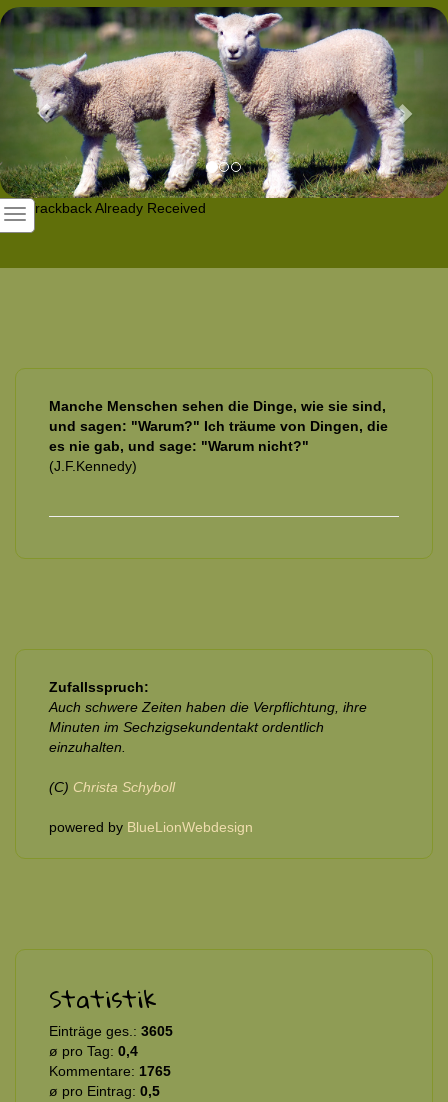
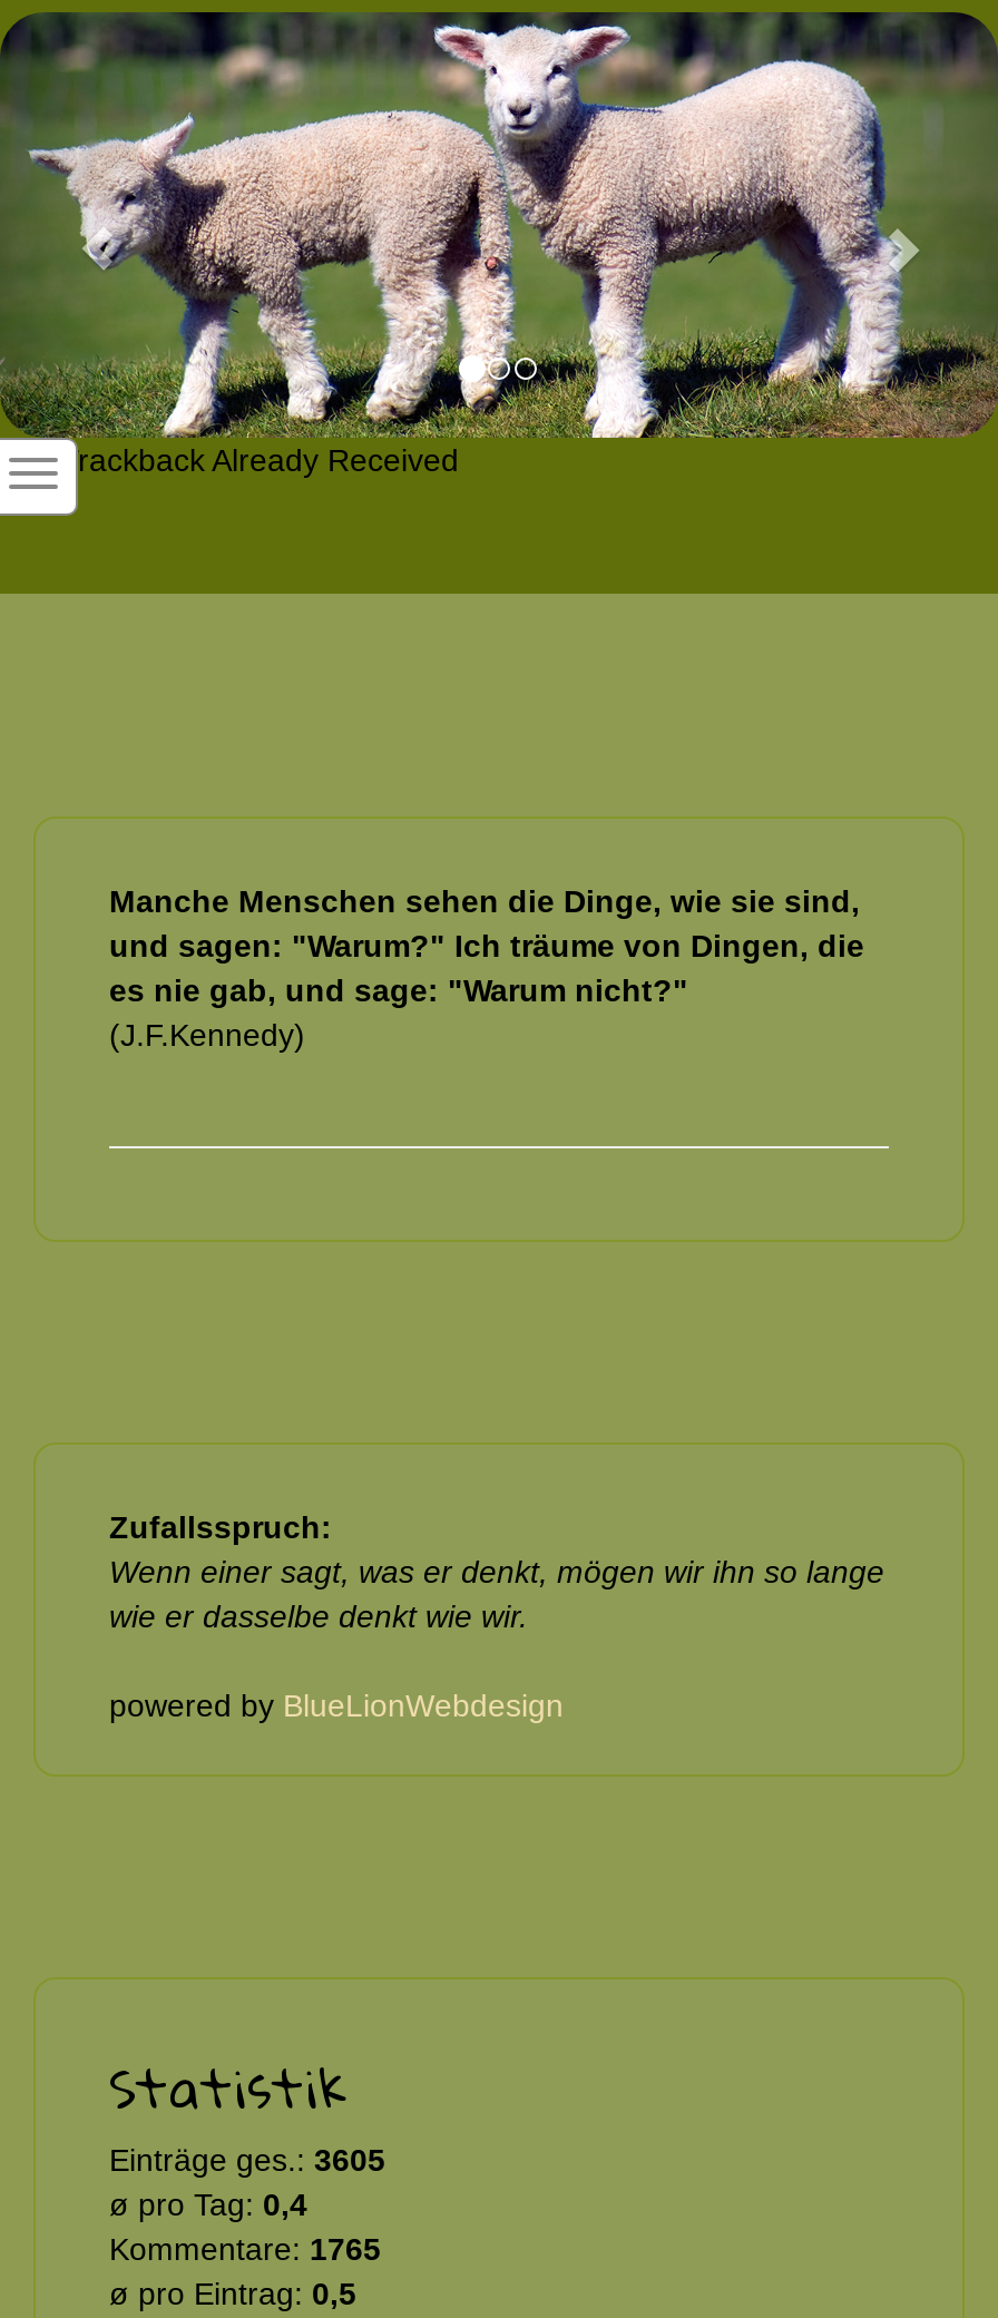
[49,699,367,795] Auch schwere Zeiten haben die Verpflichtung, ihre | Minuten im Sechzigsekundentakt ordentlich | einzuhalten. | (C) Christa Schyboll -> [109,1555,884,1635] Wenn einer sagt, was er denkt, mögen wir ihn so lange | wie er dasselbe denkt wie wir.

